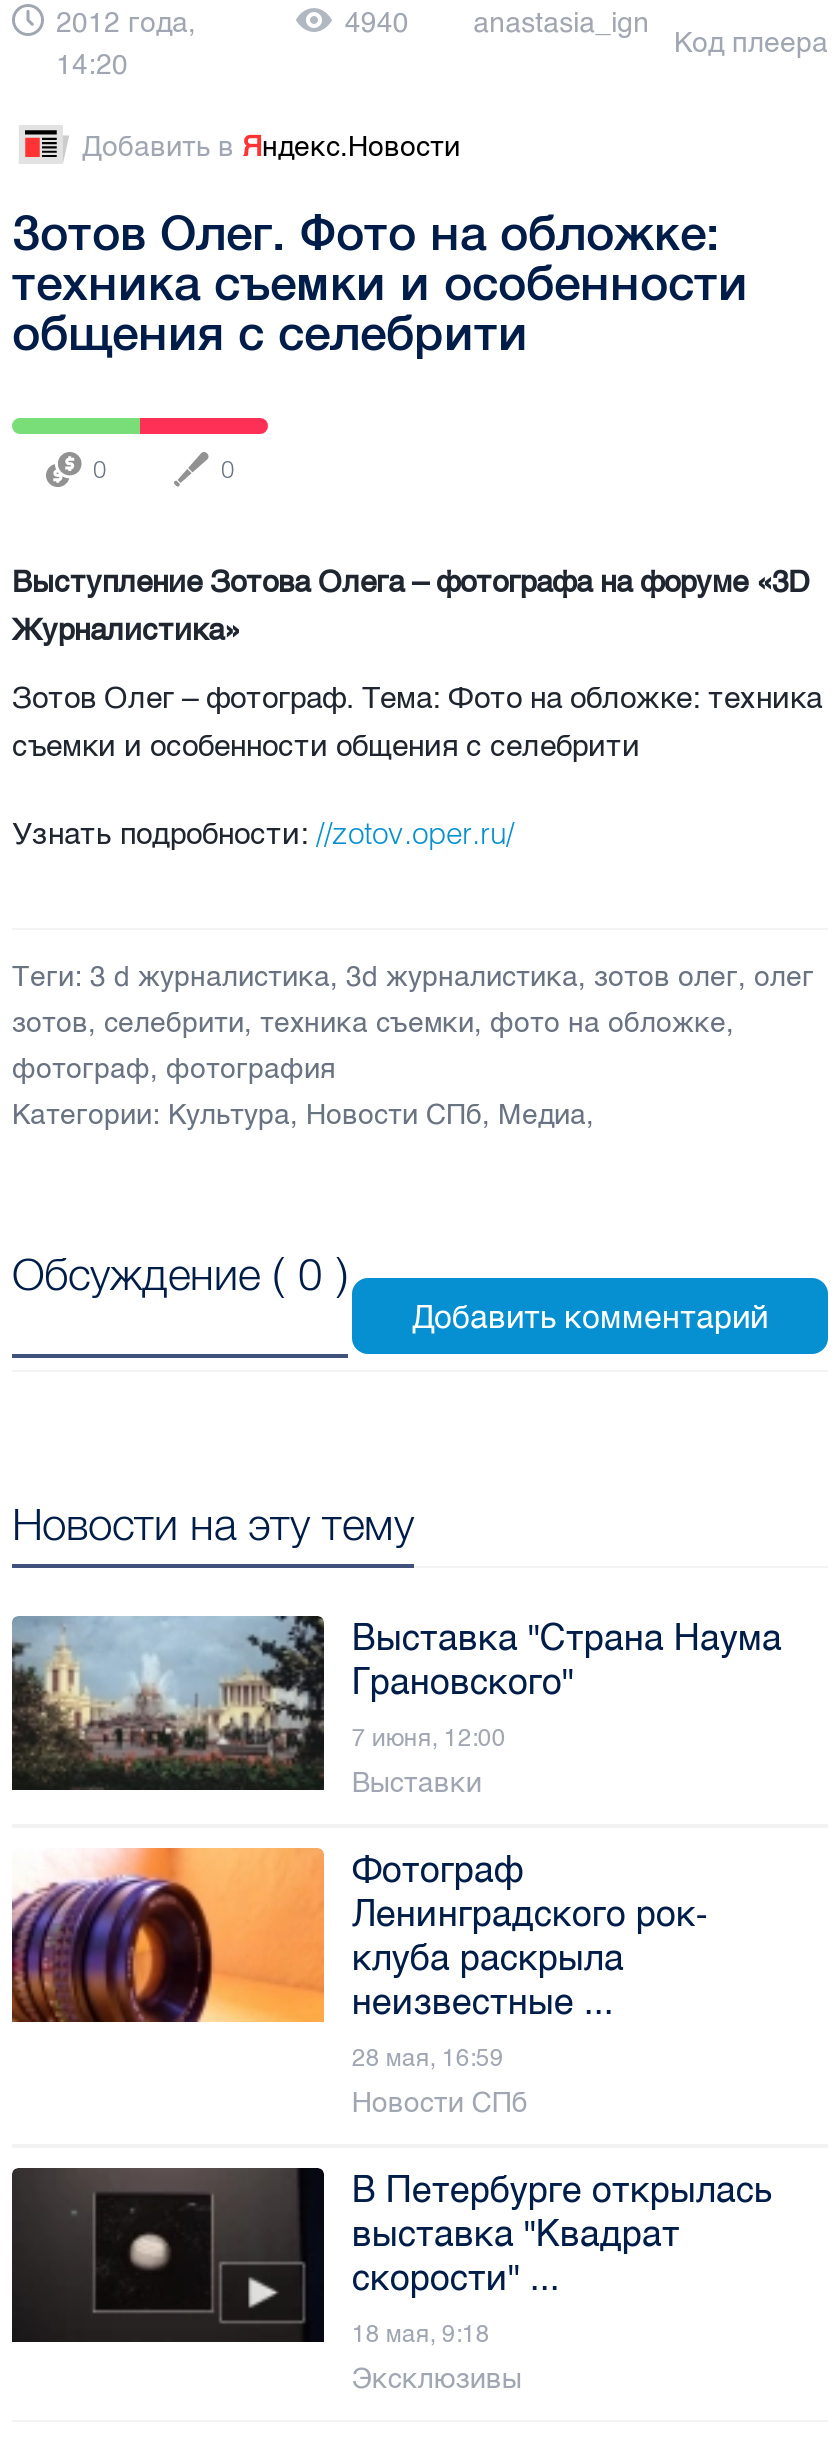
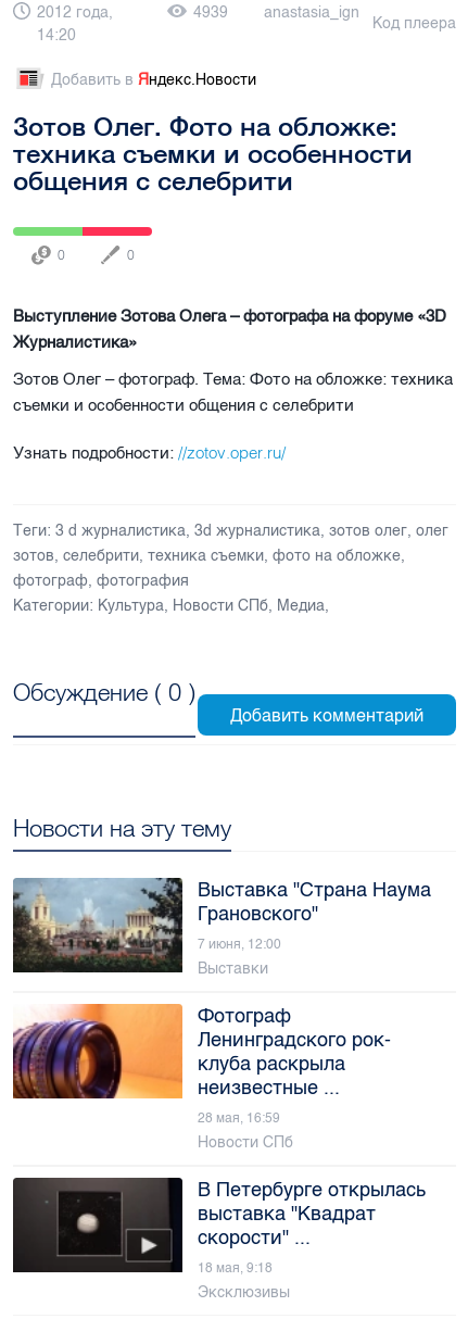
[345,5,649,39] 4940 anastasia_ign -> [194,3,359,21] 4939 anastasia_ign

